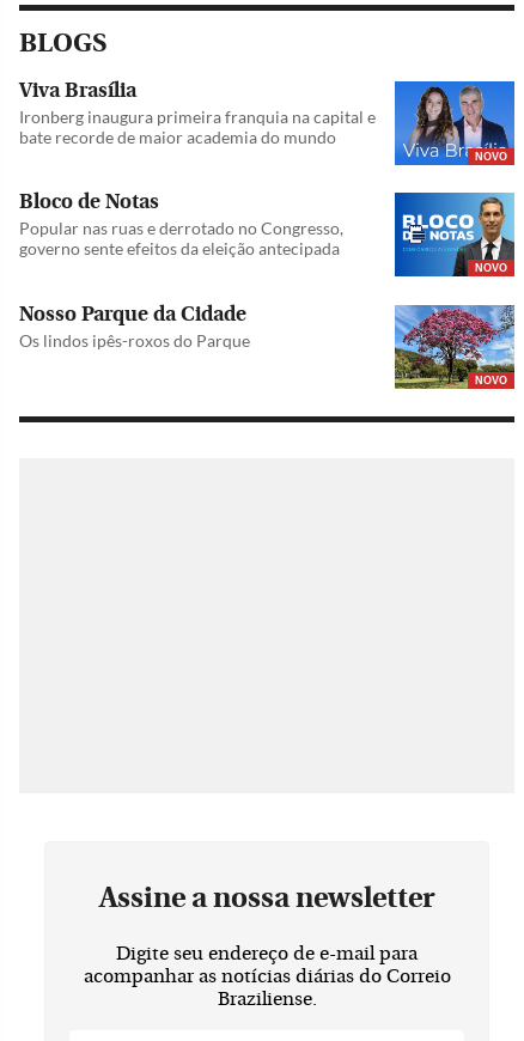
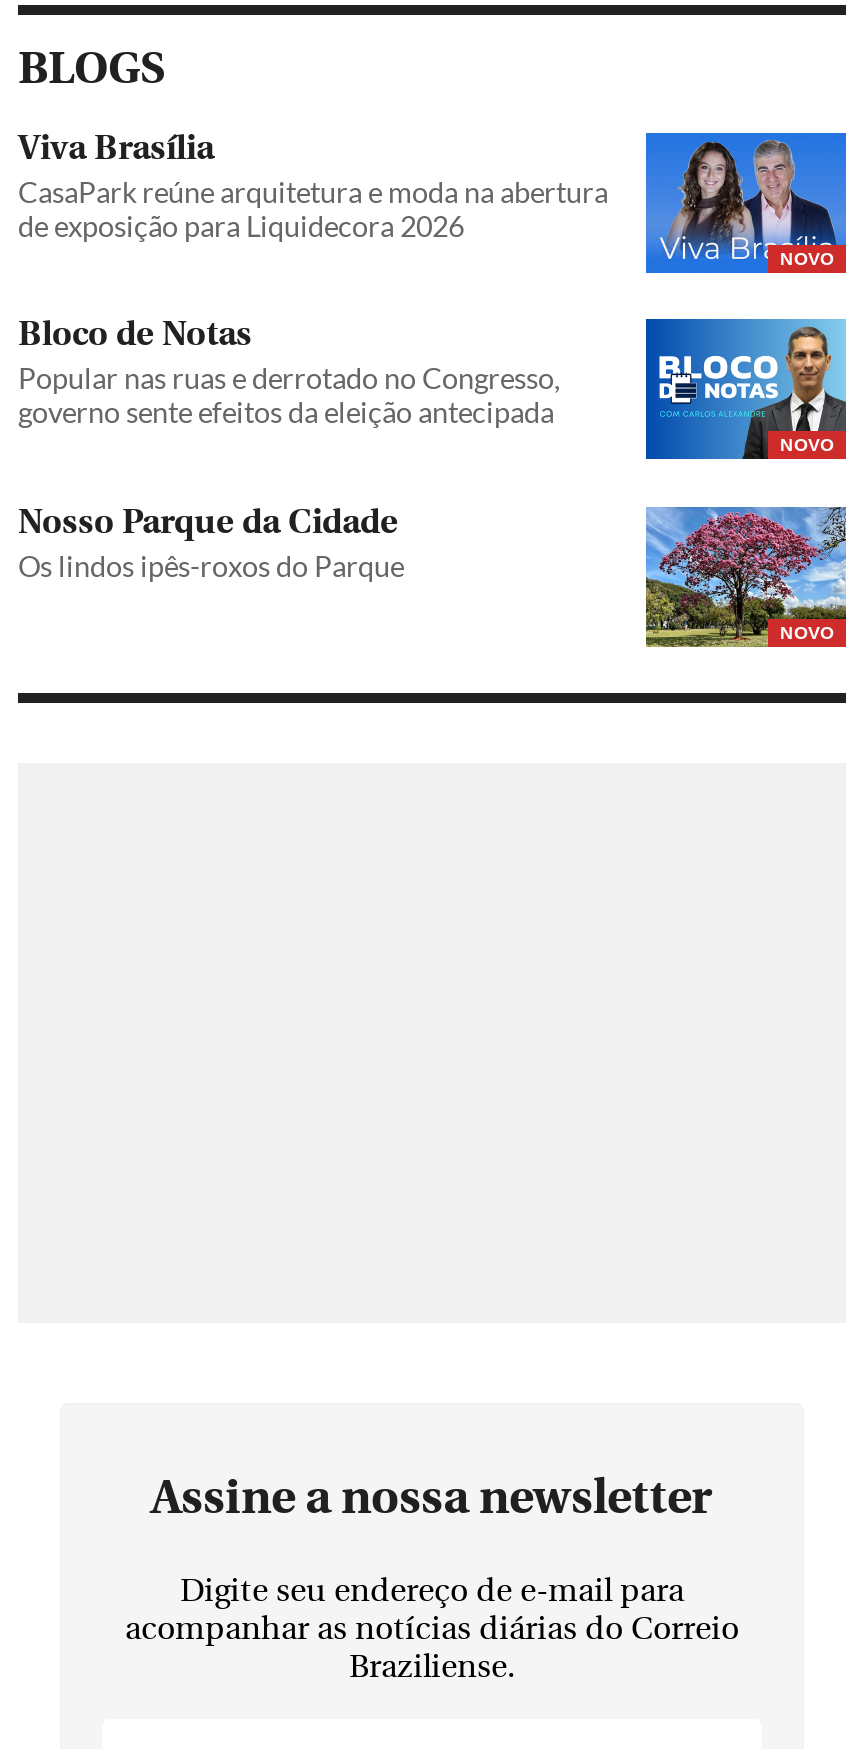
[19,107,376,147] Ironberg inaugura primeira franquia na capital e | bate recorde de maior academia do mundo -> [18,175,608,243] CasaPark reúne arquitetura e moda na abertura | de exposição para Liquidecora 2026

